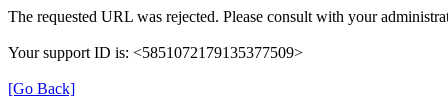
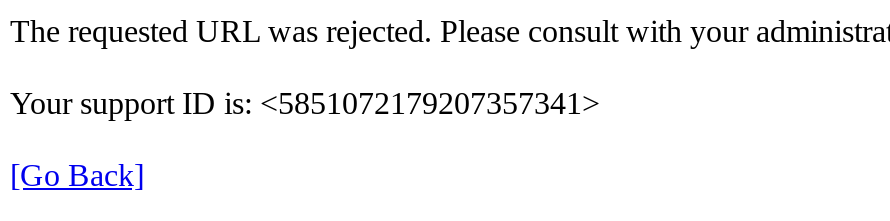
[8,44,303,61] Your support ID is: <5851072179135377509> -> [10,86,600,120] Your support ID is: <5851072179207357341>

